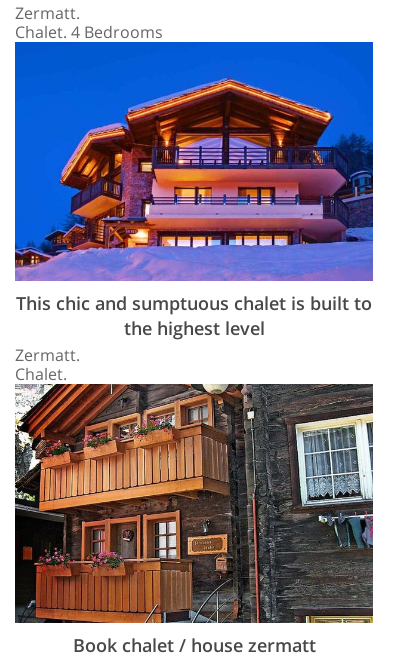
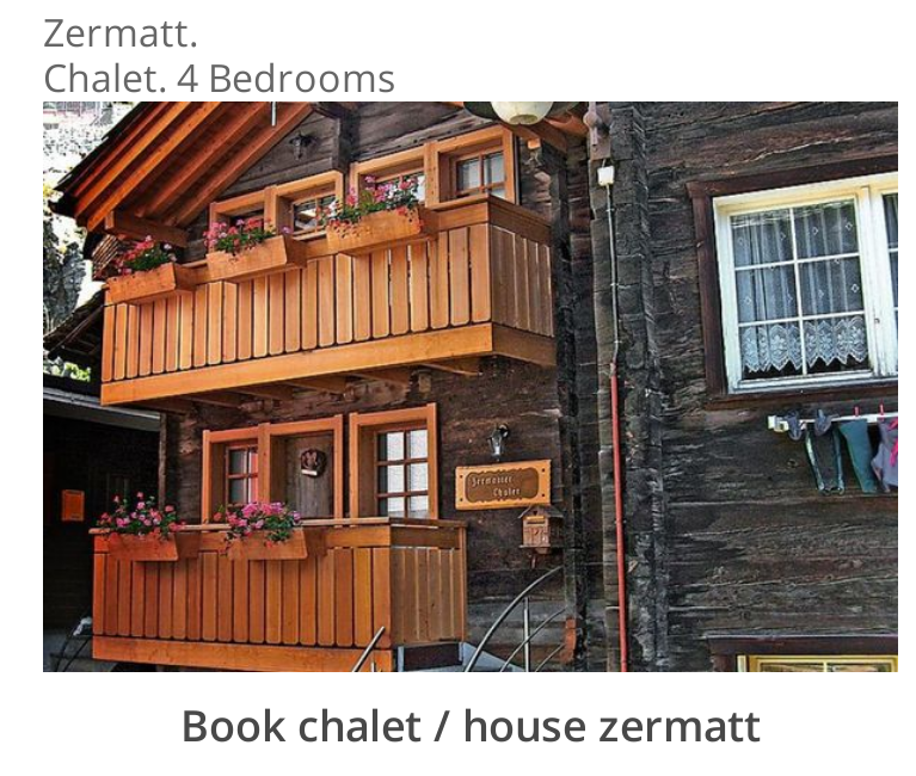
[14,41,374,385] [image] | This chic and sumptuous chalet is built to | the highest level | Zermatt. | Chalet. -> none

